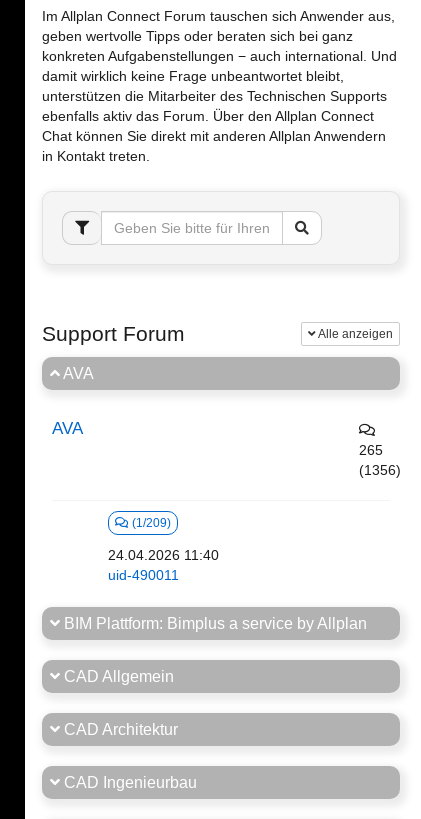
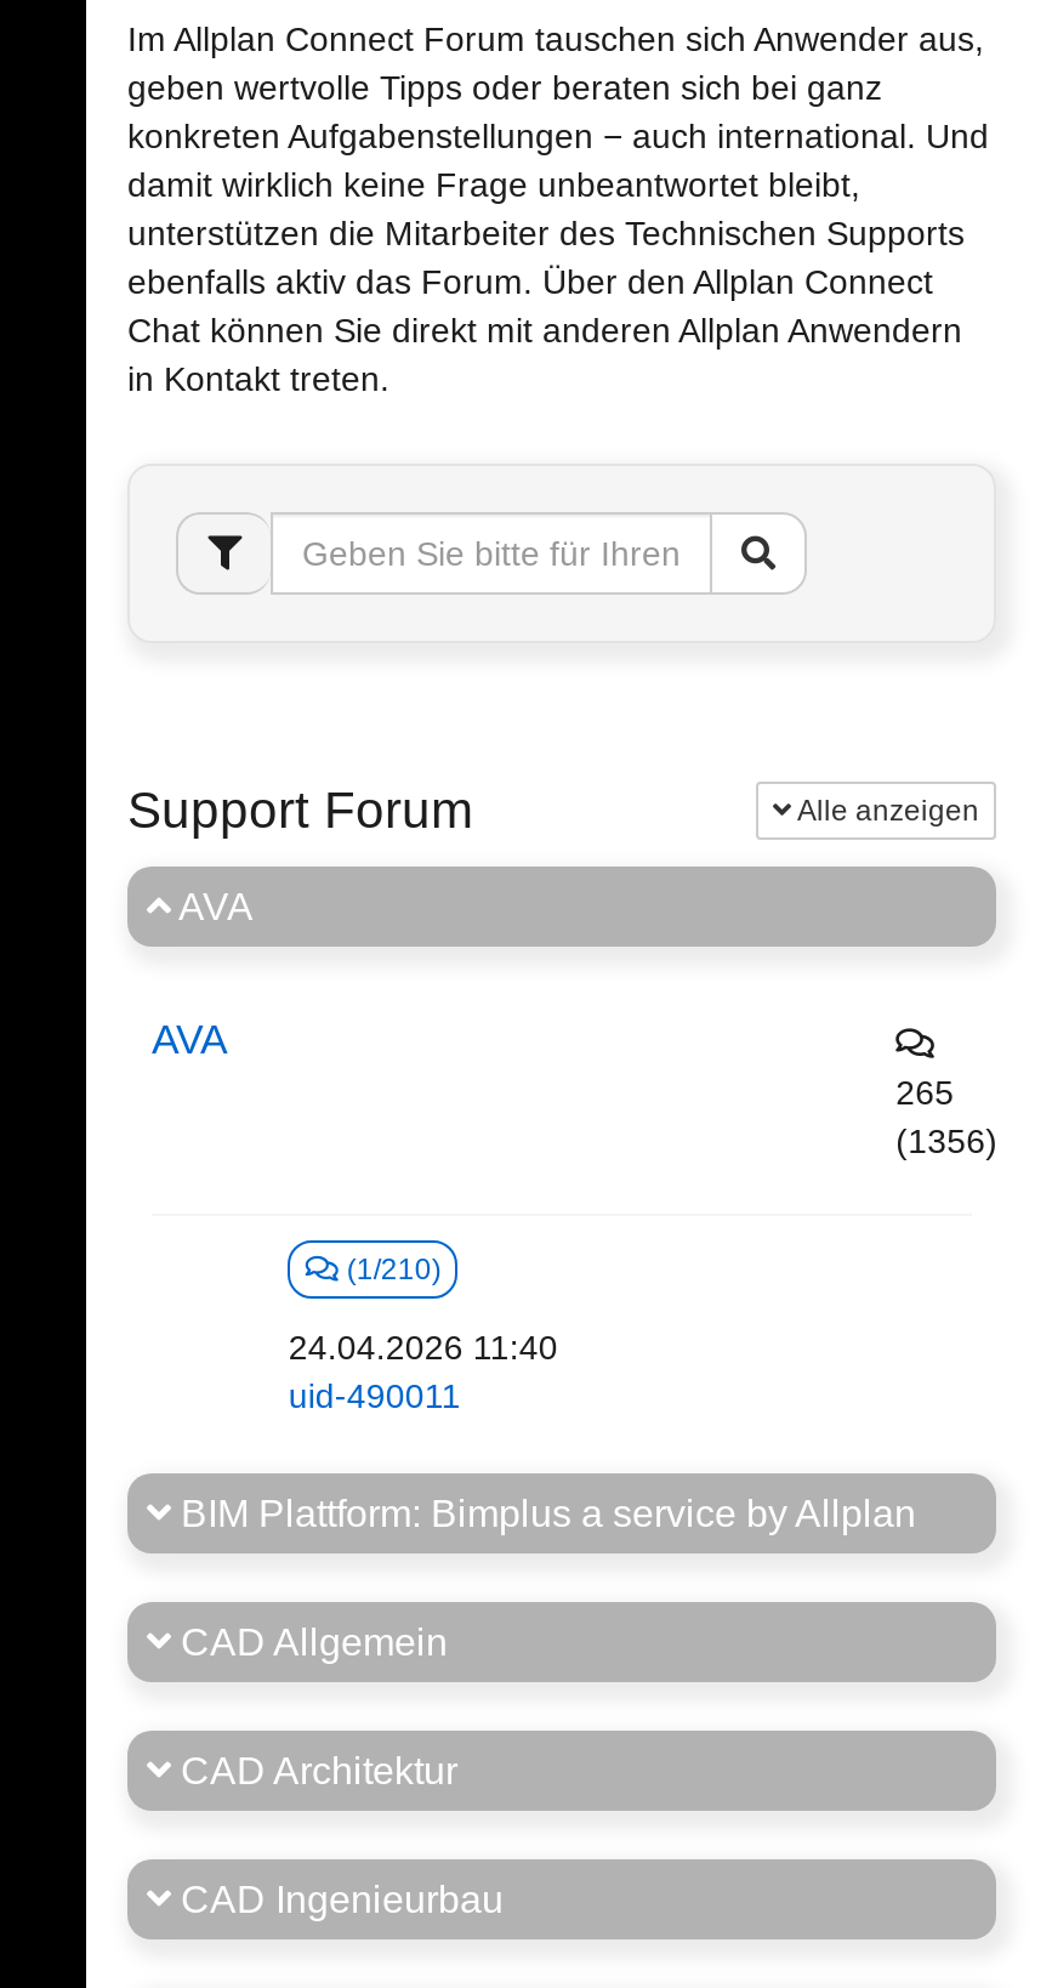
[129,516,171,530] (1/209) -> [339,1253,441,1286] (1/210)

